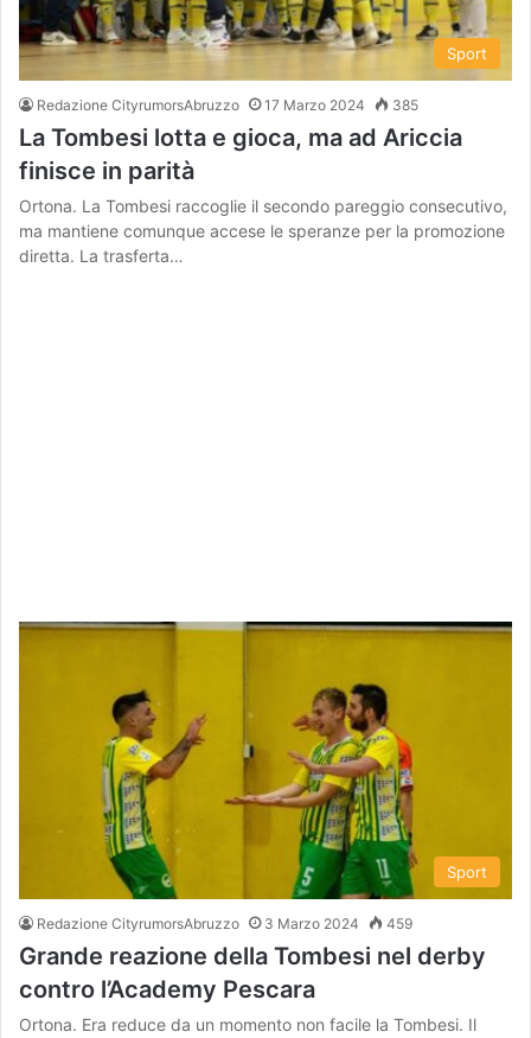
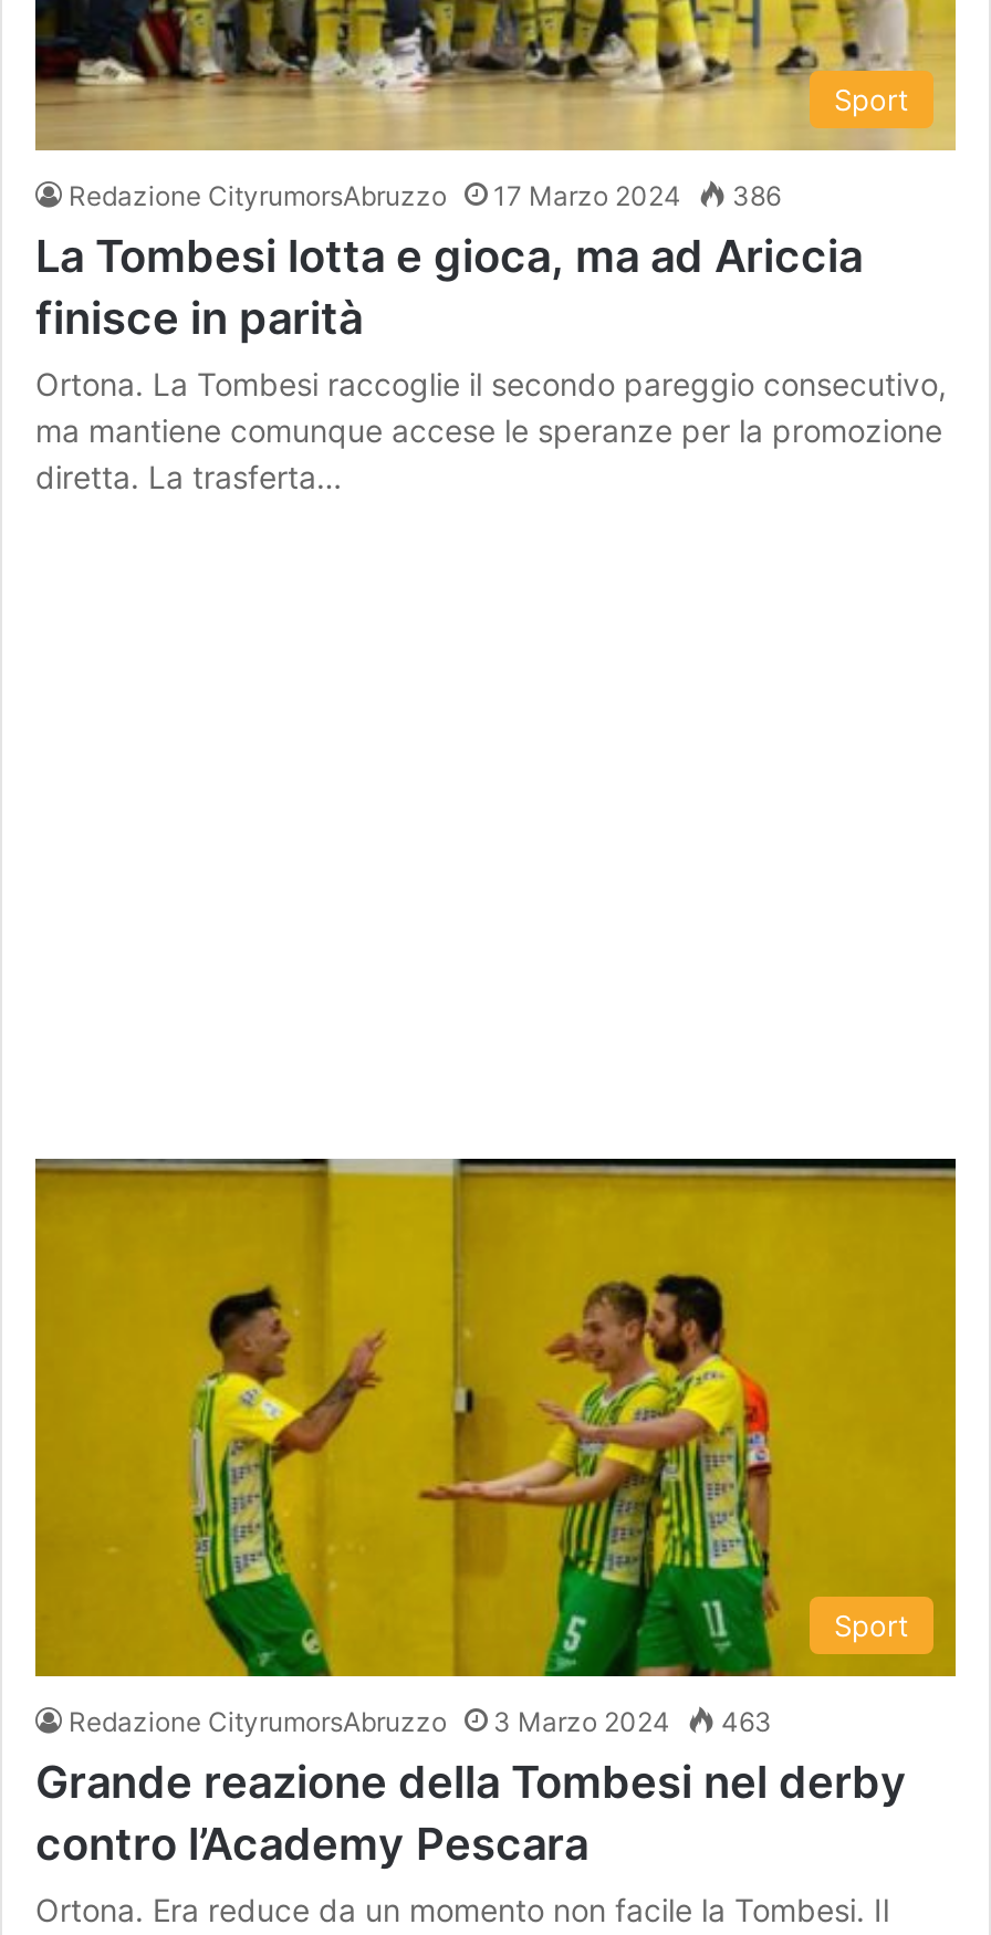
[37,96,418,114] Redazione CityrumorsAbruzzo 17 Marzo 2024 385 -> [69,179,781,212] Redazione CityrumorsAbruzzo 17 Marzo 2024 386
[37,915,412,933] Redazione CityrumorsAbruzzo 3 Marzo 2024 459 -> [69,1706,772,1739] Redazione CityrumorsAbruzzo 3 Marzo 2024 463

